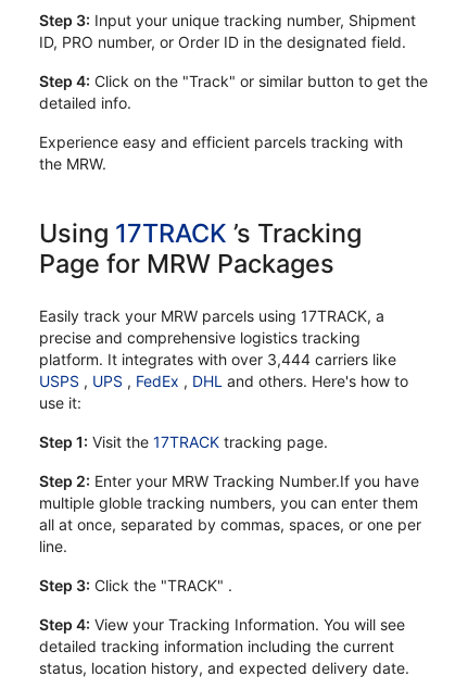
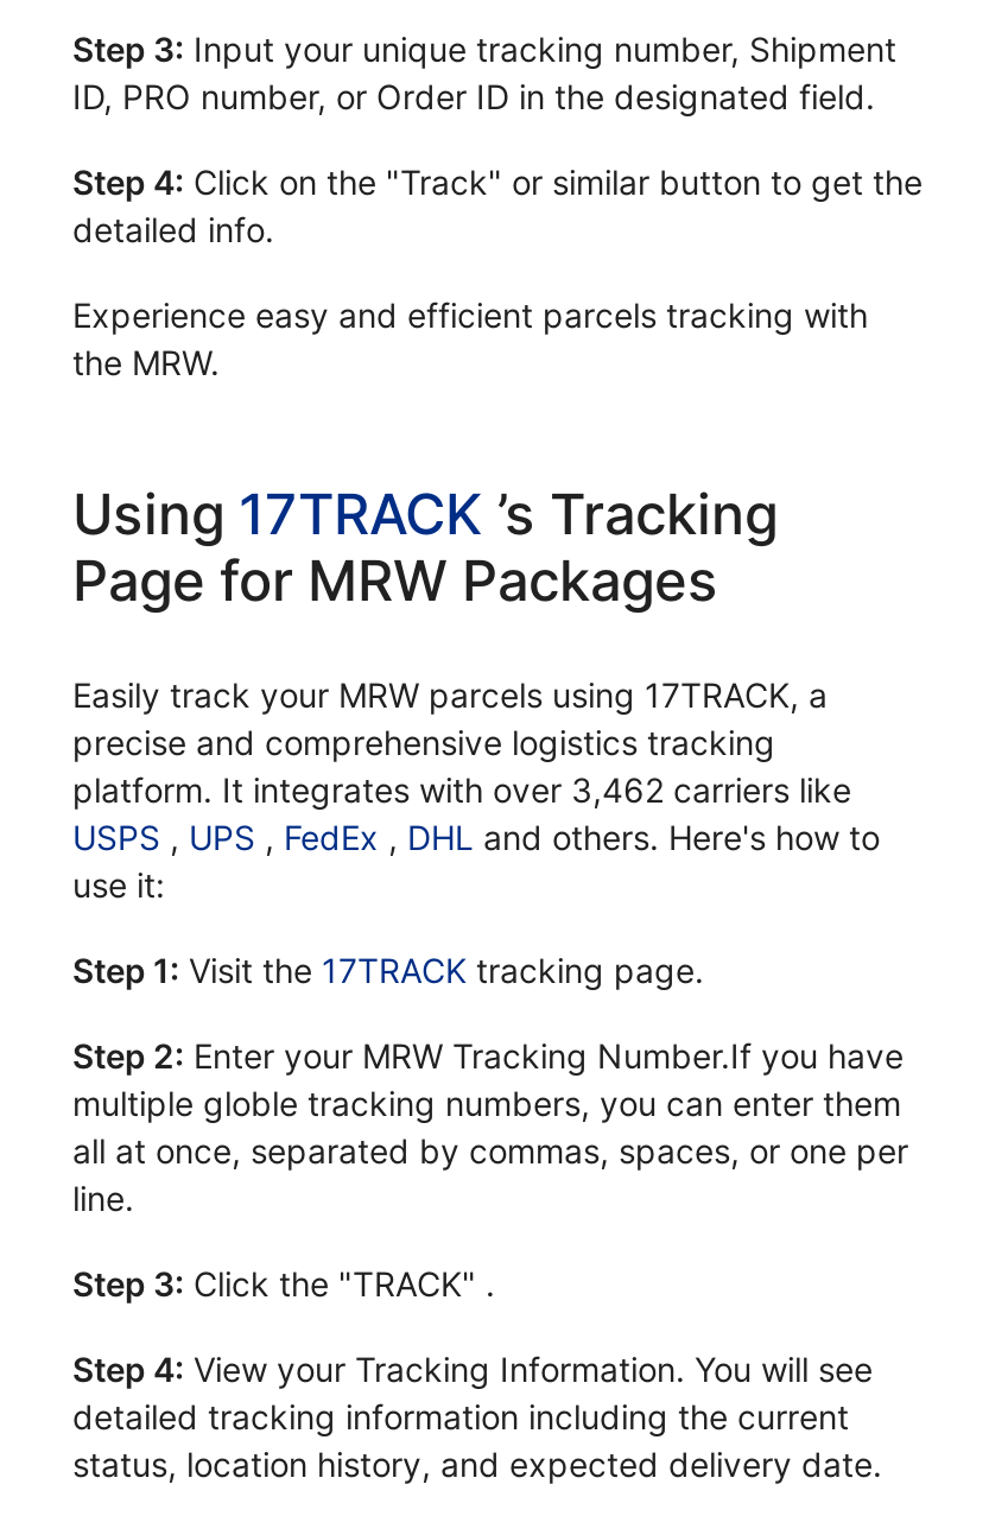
[39,350,396,368] platform. It integrates with over 3,444 carriers like -> [72,769,851,810] platform. It integrates with over 3,462 carriers like

